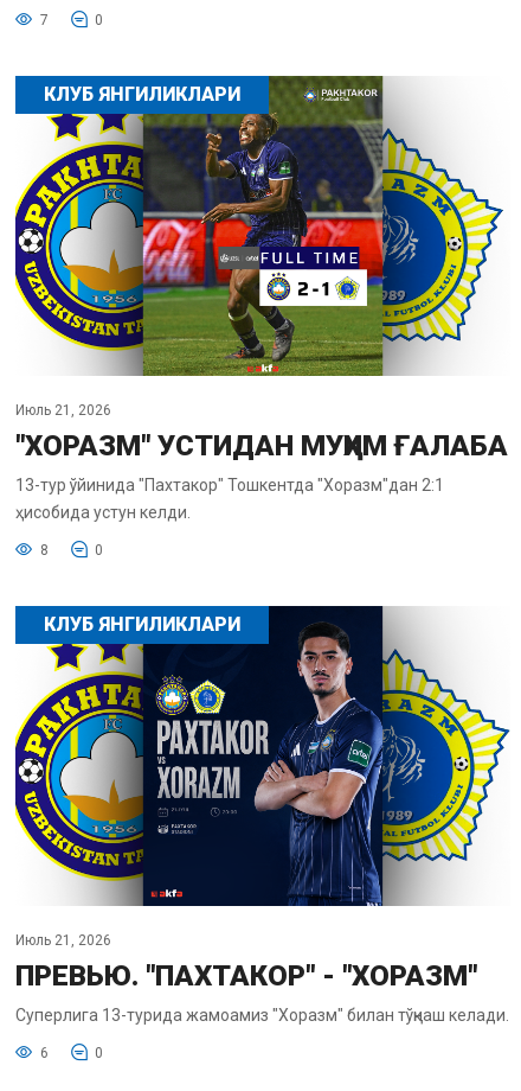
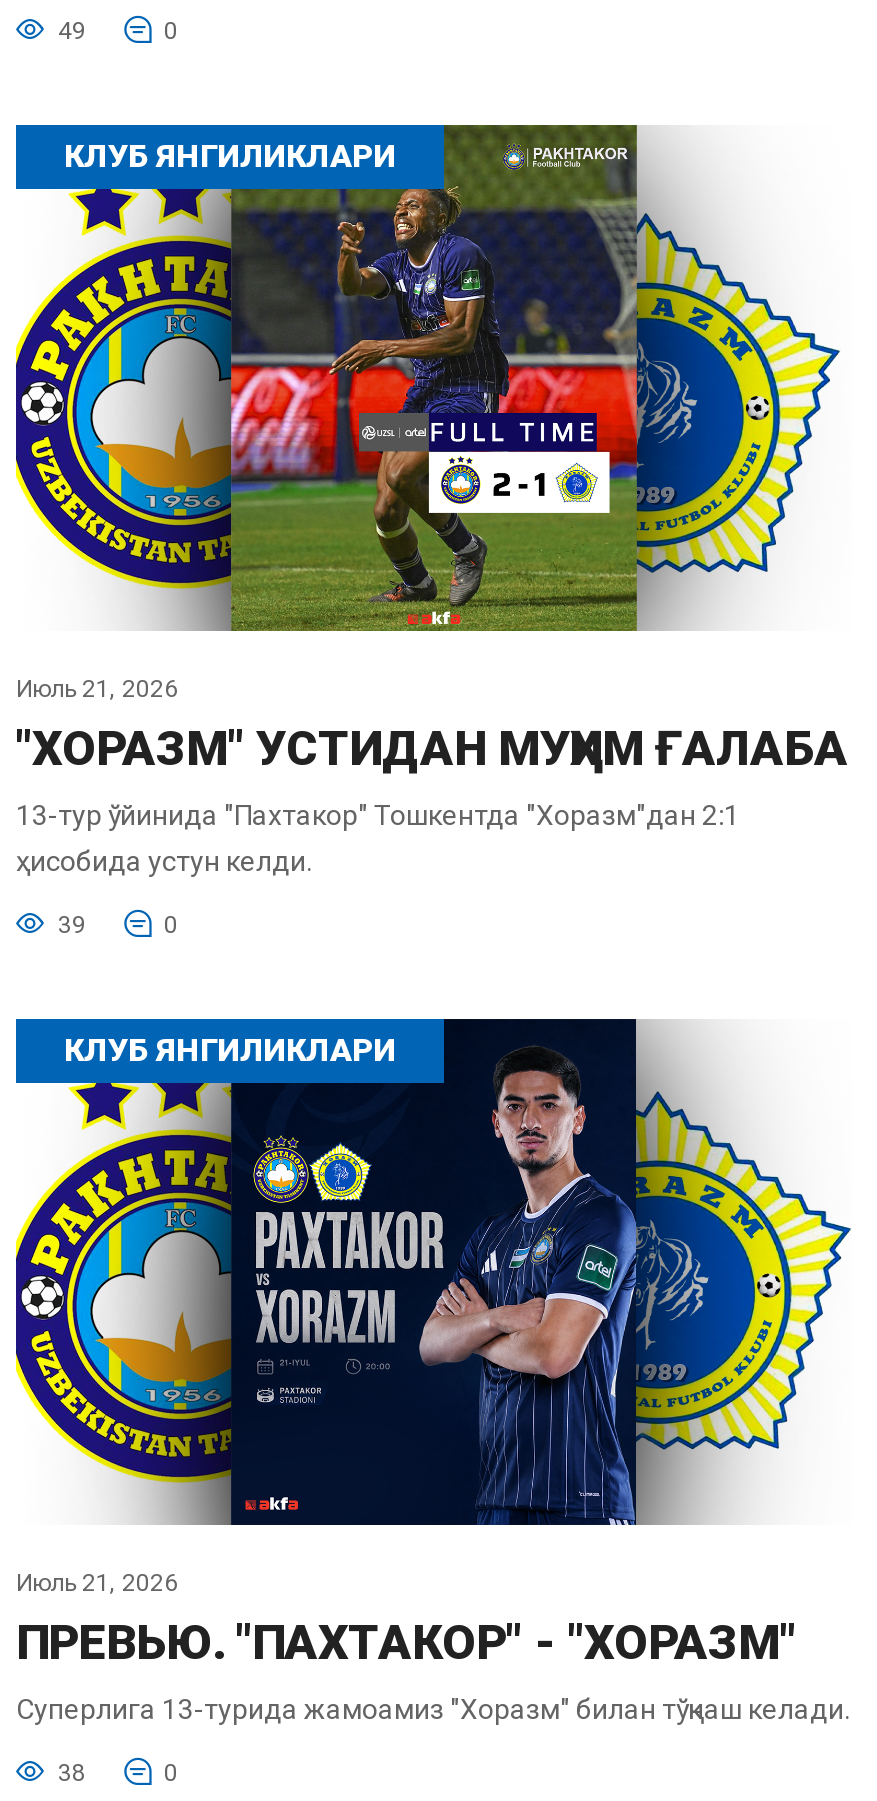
[40,12,49,29] 7 -> [58,17,86,45] 49
[40,542,49,559] 8 -> [58,912,86,940] 39
[40,1045,49,1062] 6 -> [58,1760,86,1788] 38

